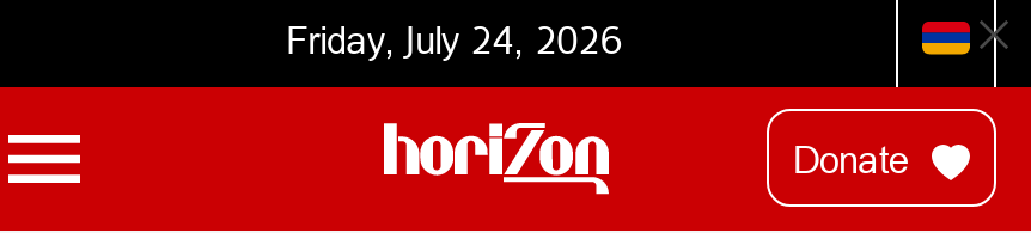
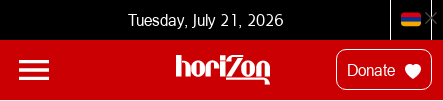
[286,14,621,60] Friday, July 24, 2026 -> [128,9,283,28] Tuesday, July 21, 2026

